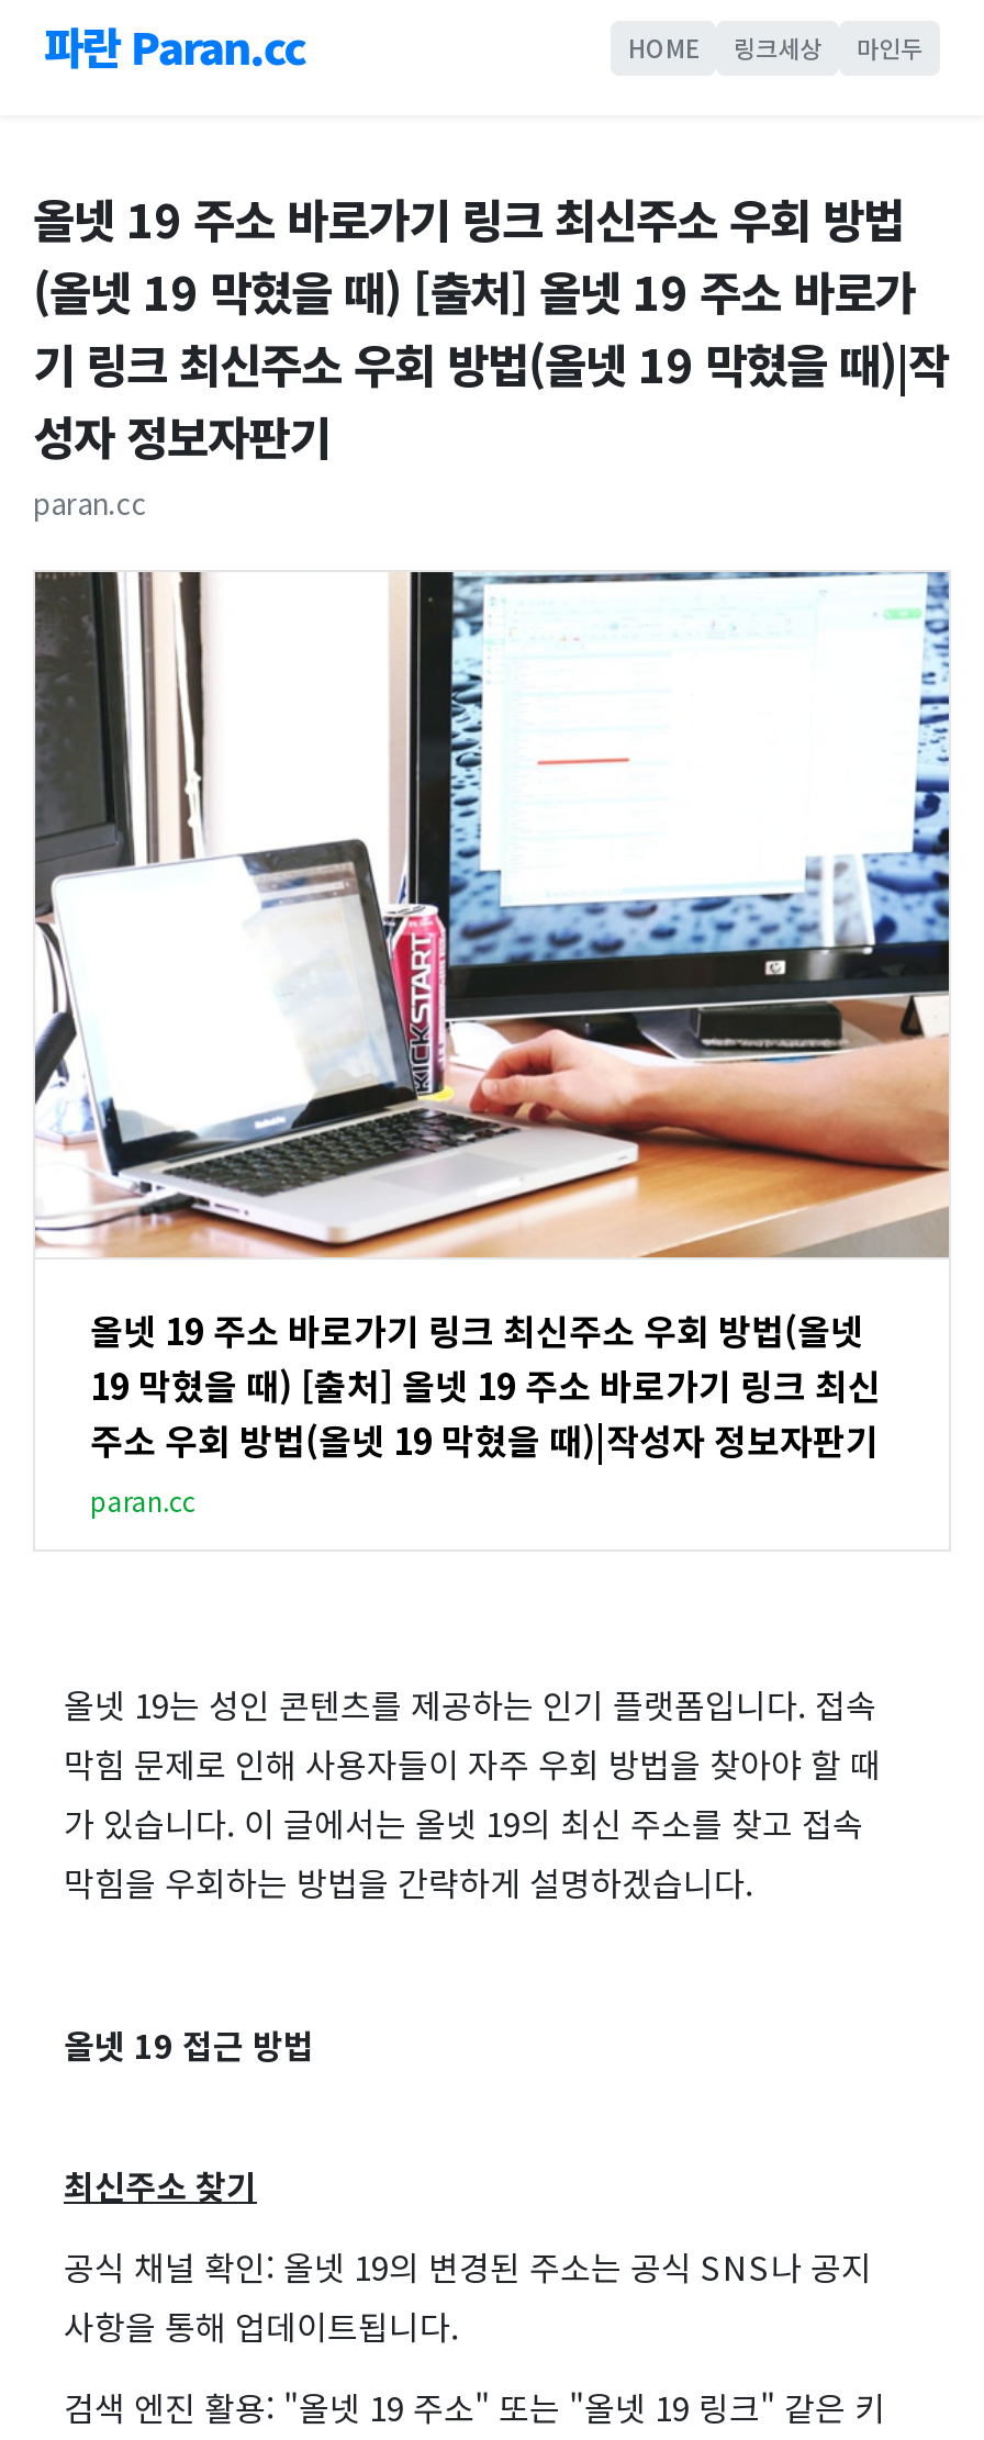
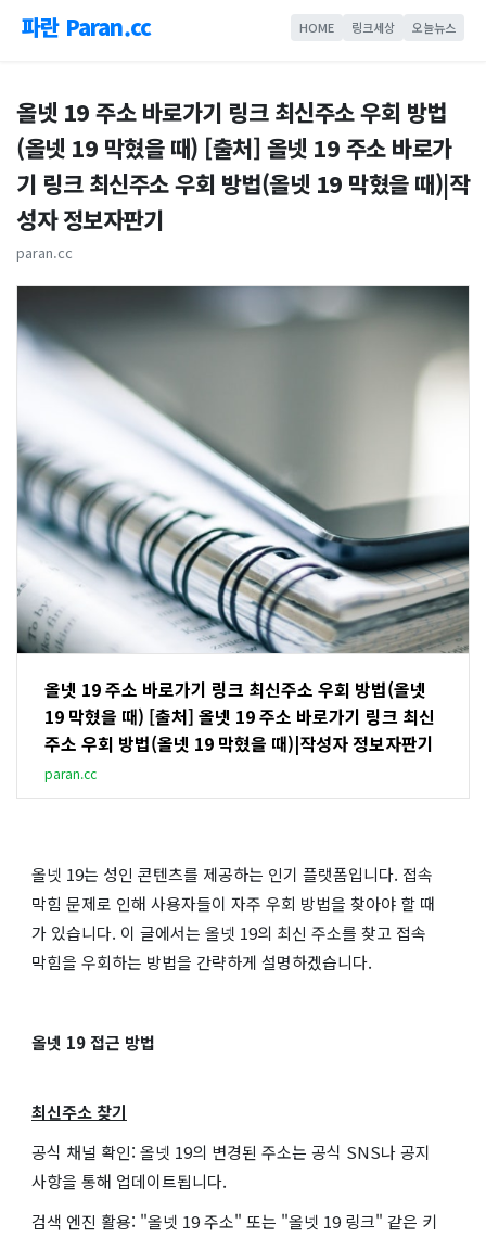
[857,29,923,64] 마인두 -> [412,18,456,35] 오늘뉴스
[33,570,951,1260] [image] -> [16,285,470,654] [image]

